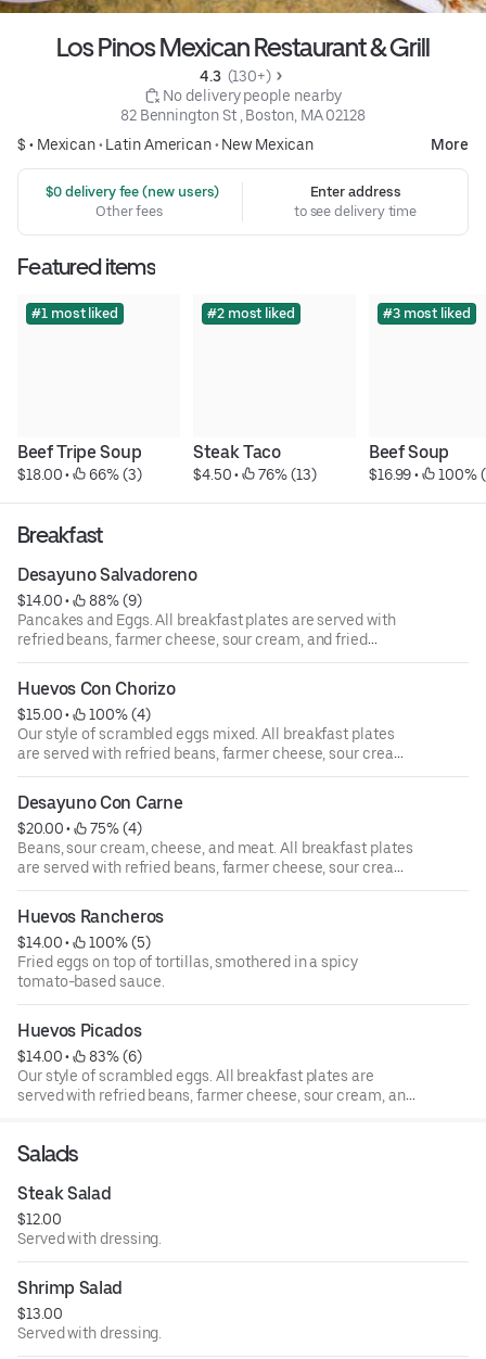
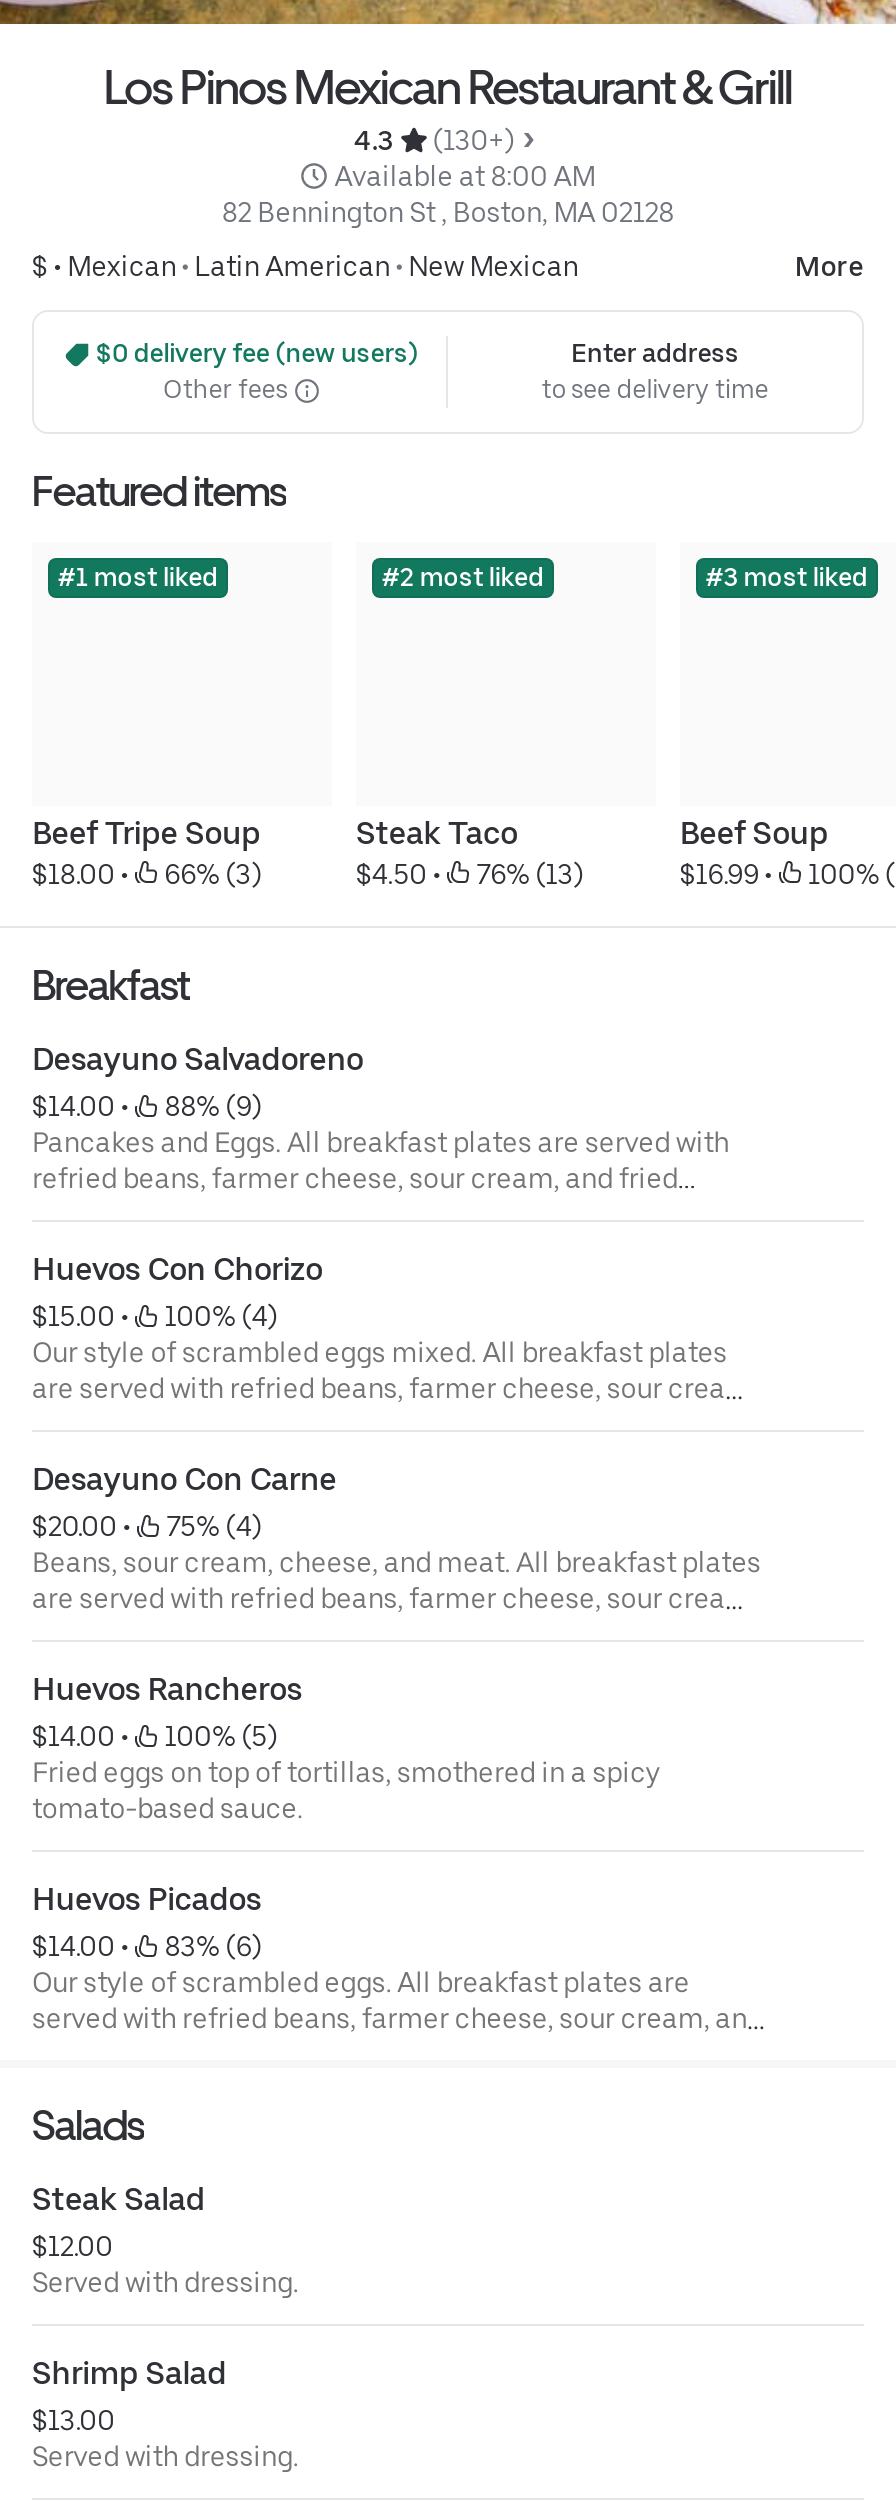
[163,67,341,105] 4.3 (130+) | No delivery people nearby -> [334,124,595,193] 4.3 | (130+) | Available at 8:00 AM

